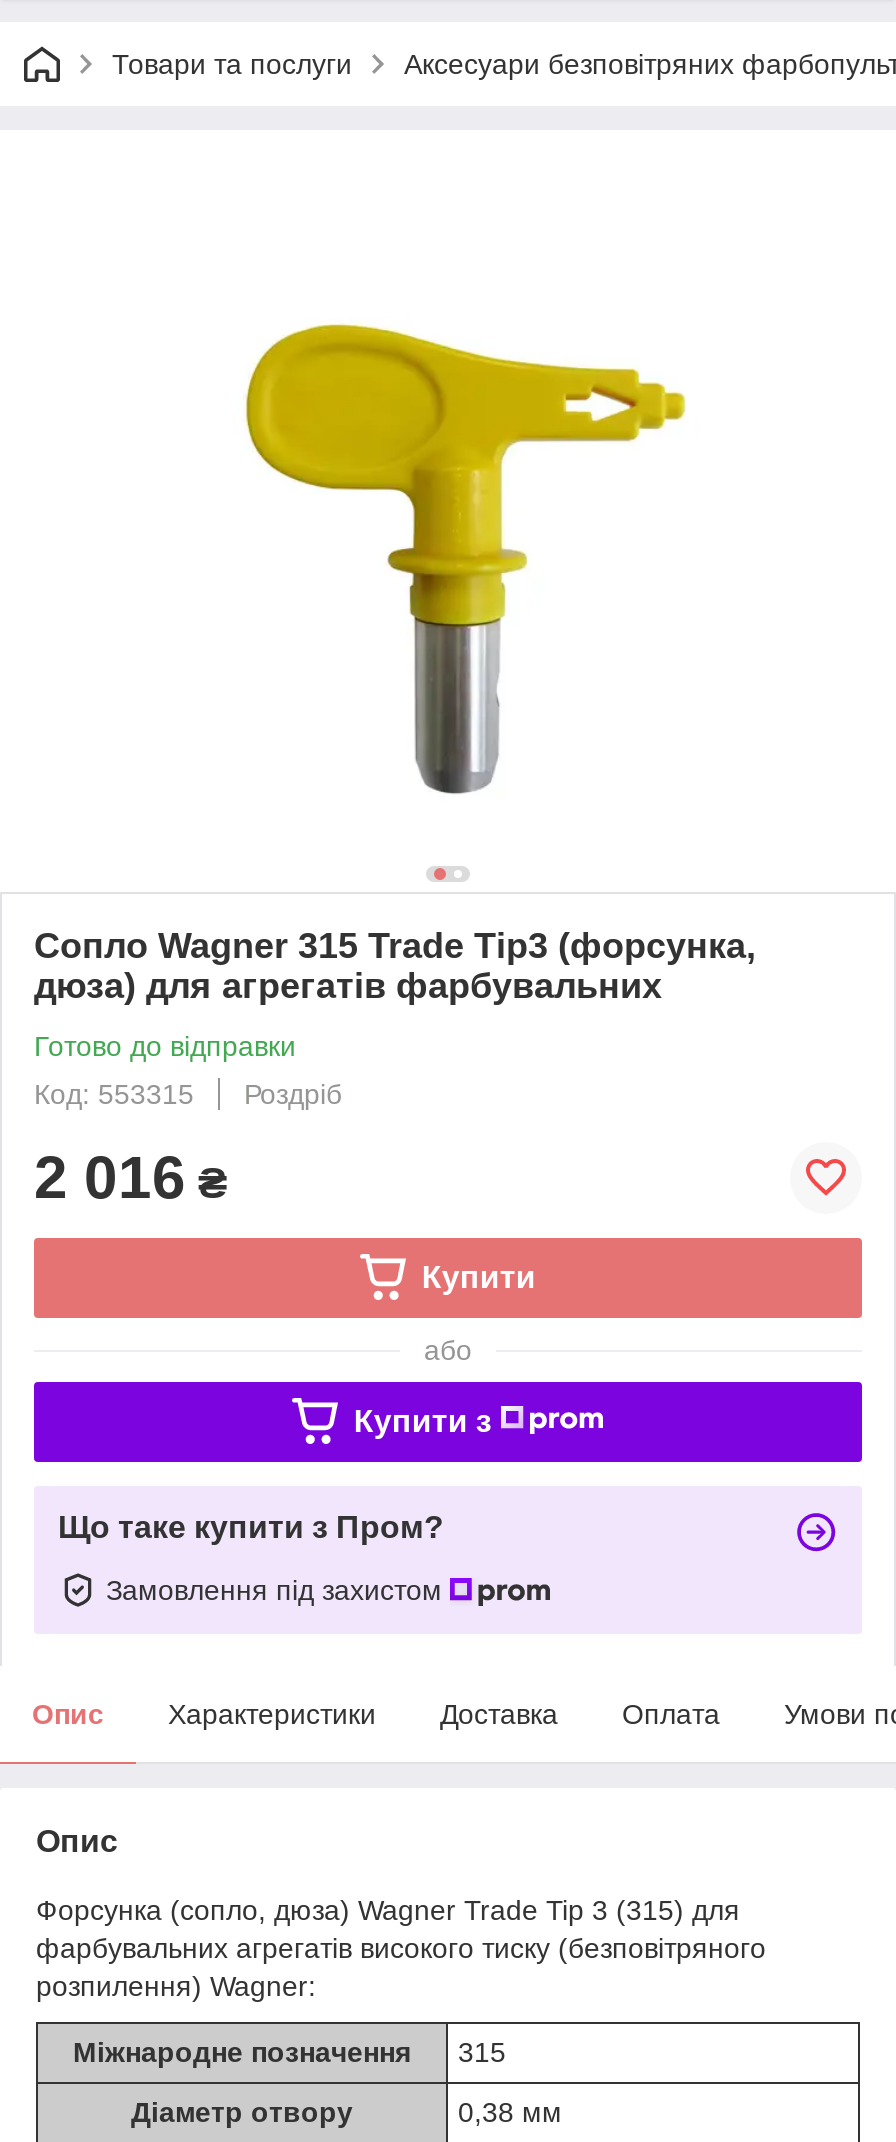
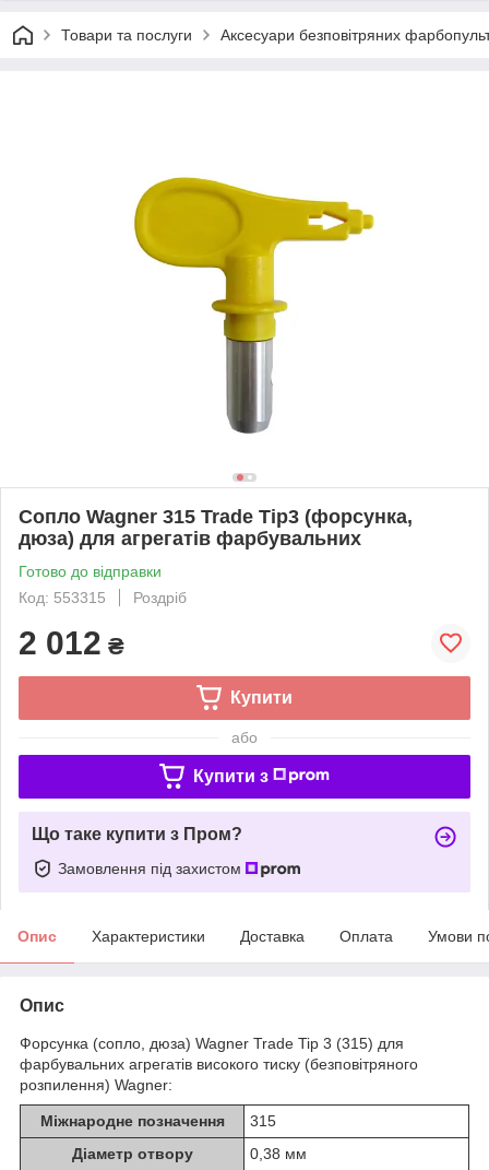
[34,1144,228,1210] 2 016 ₴ -> [19,625,124,661] 2 012 ₴

